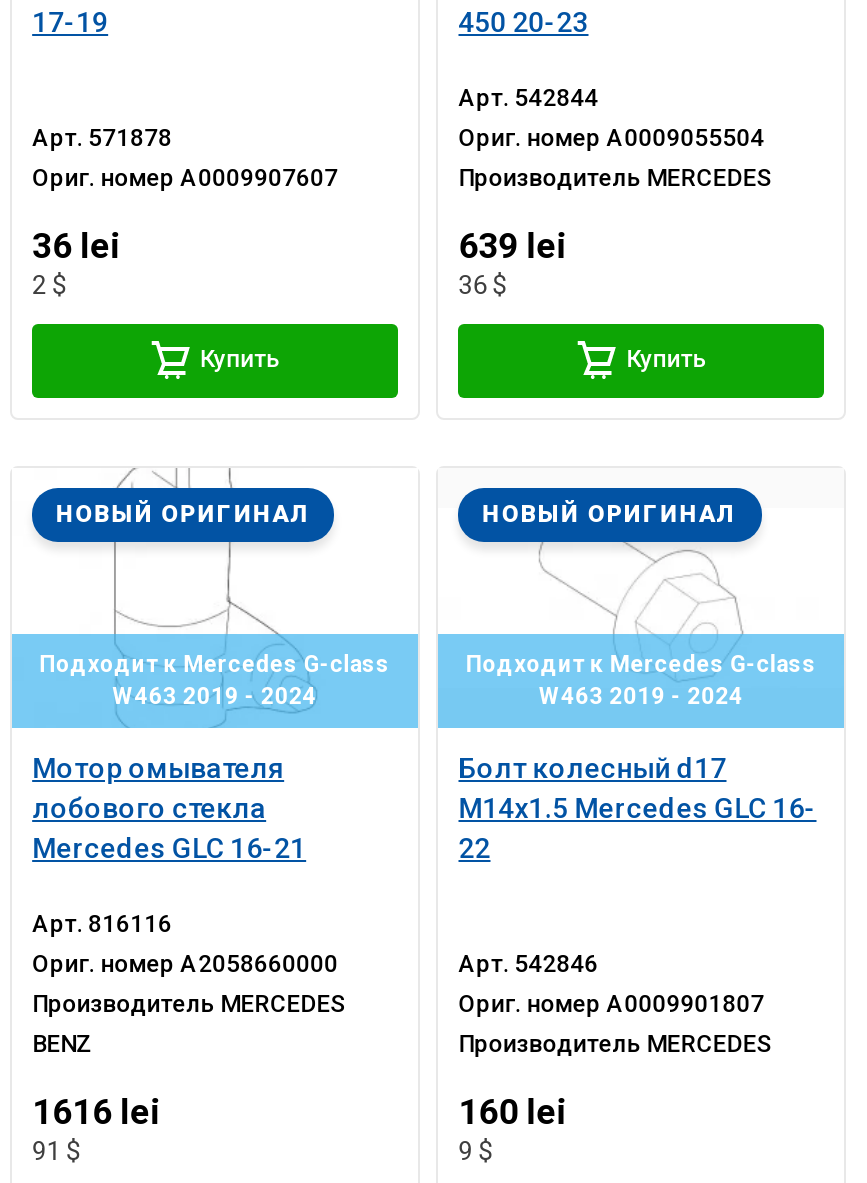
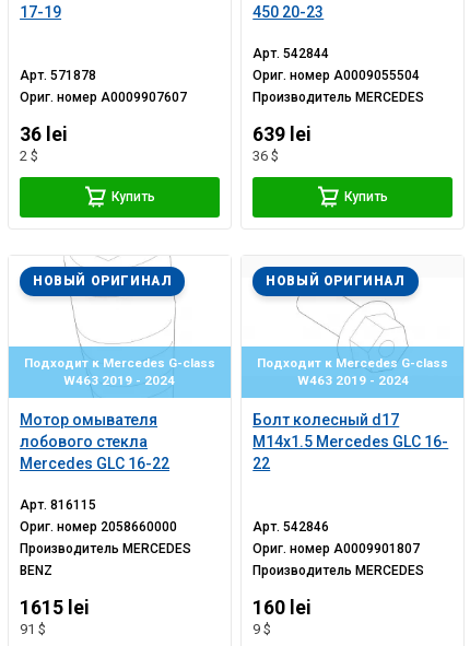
[32,831,306,863] Mercedes GLC 16-21 -> [20,454,170,472] Mercedes GLC 16-22
[32,909,172,937] Арт. 816116 -> [20,497,96,512] Арт. 816115
[32,949,338,977] Ориг. номер A2058660000 -> [20,519,177,534] Ориг. номер 2058660000
[32,1091,160,1131] 1616 lei -> [20,596,90,618] 1615 lei

